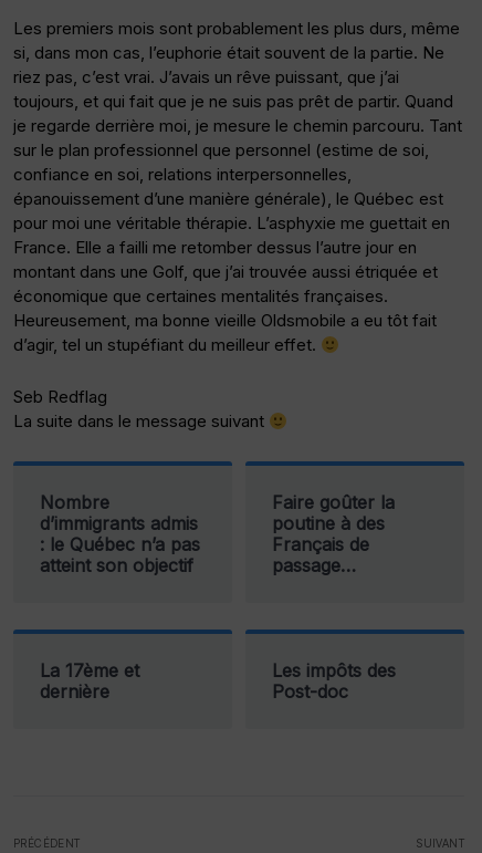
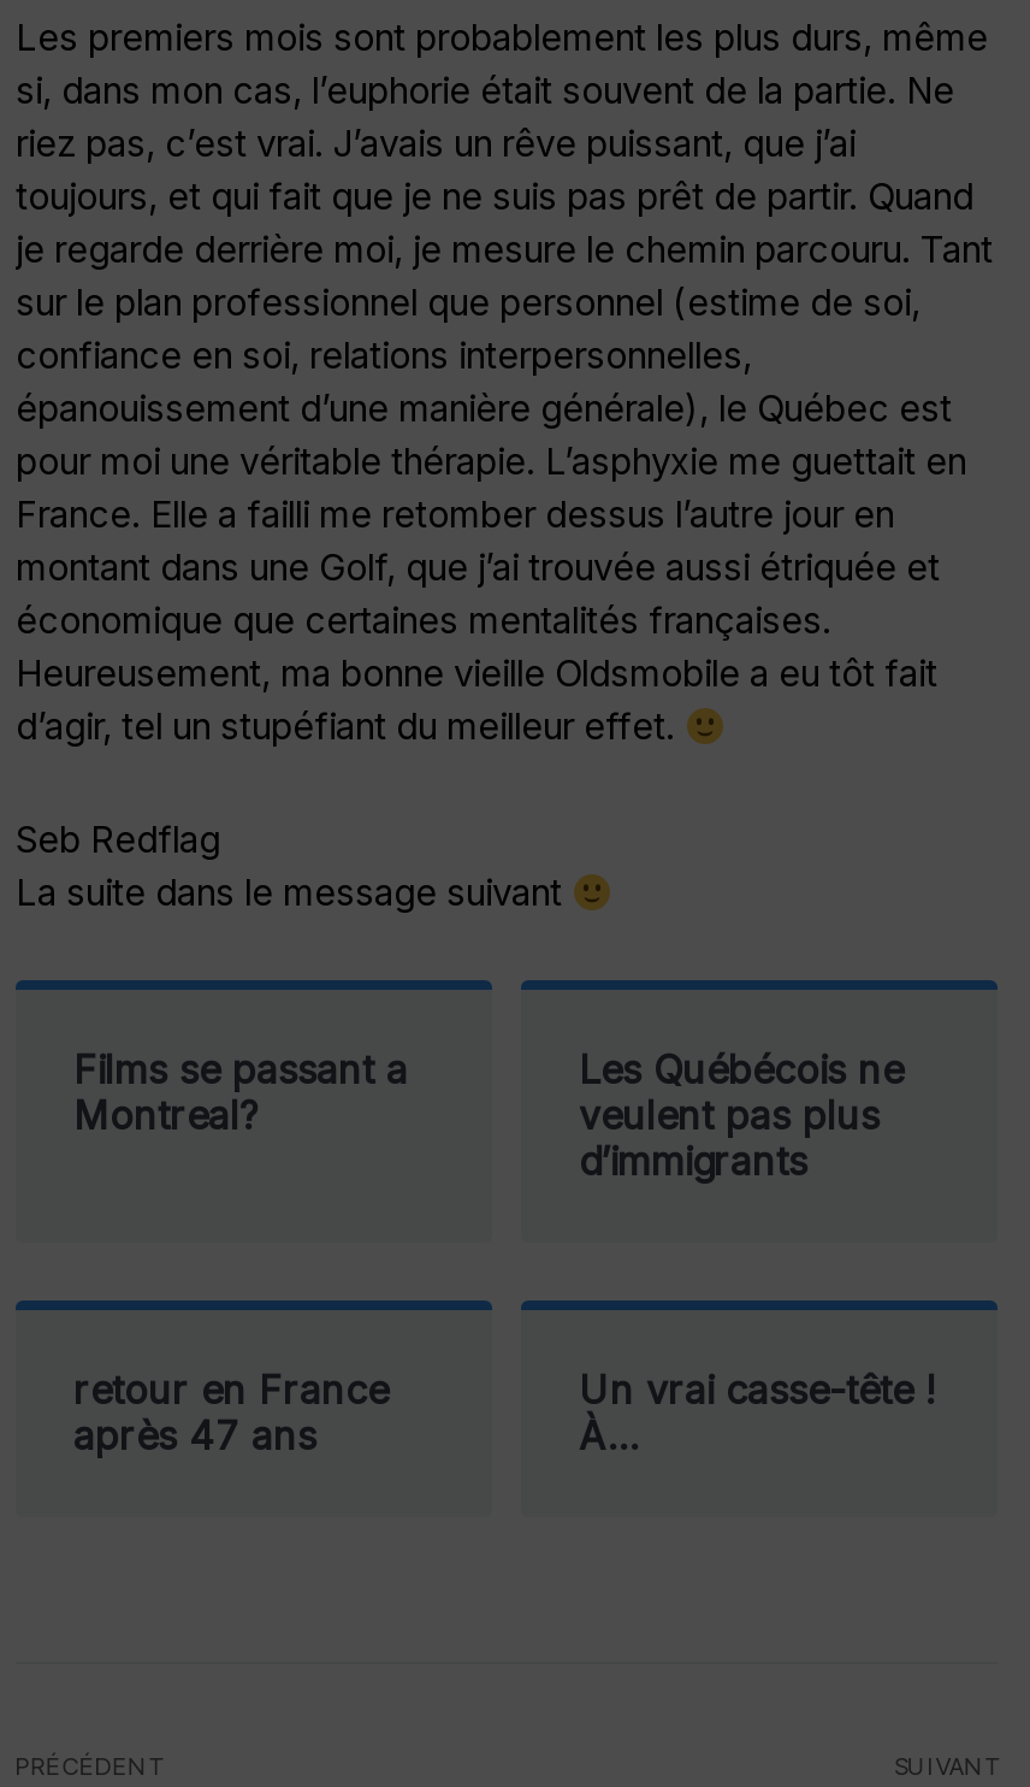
[40,491,200,577] Nombre | d’immigrants admis | : le Québec n’a pas | atteint son objectif -> [73,1046,408,1140] Films se passant a | Montreal?
[272,491,395,577] Faire goûter la | poutine à des | Français de | passage… -> [579,1046,904,1185] Les Québécois ne | veulent pas plus | d’immigrants
[40,660,139,703] La 17ème et | dernière -> [73,1366,389,1460] retour en France | après 47 ans
[272,660,396,703] Les impôts des | Post-doc -> [579,1366,935,1460] Un vrai casse-tête ! | À…

